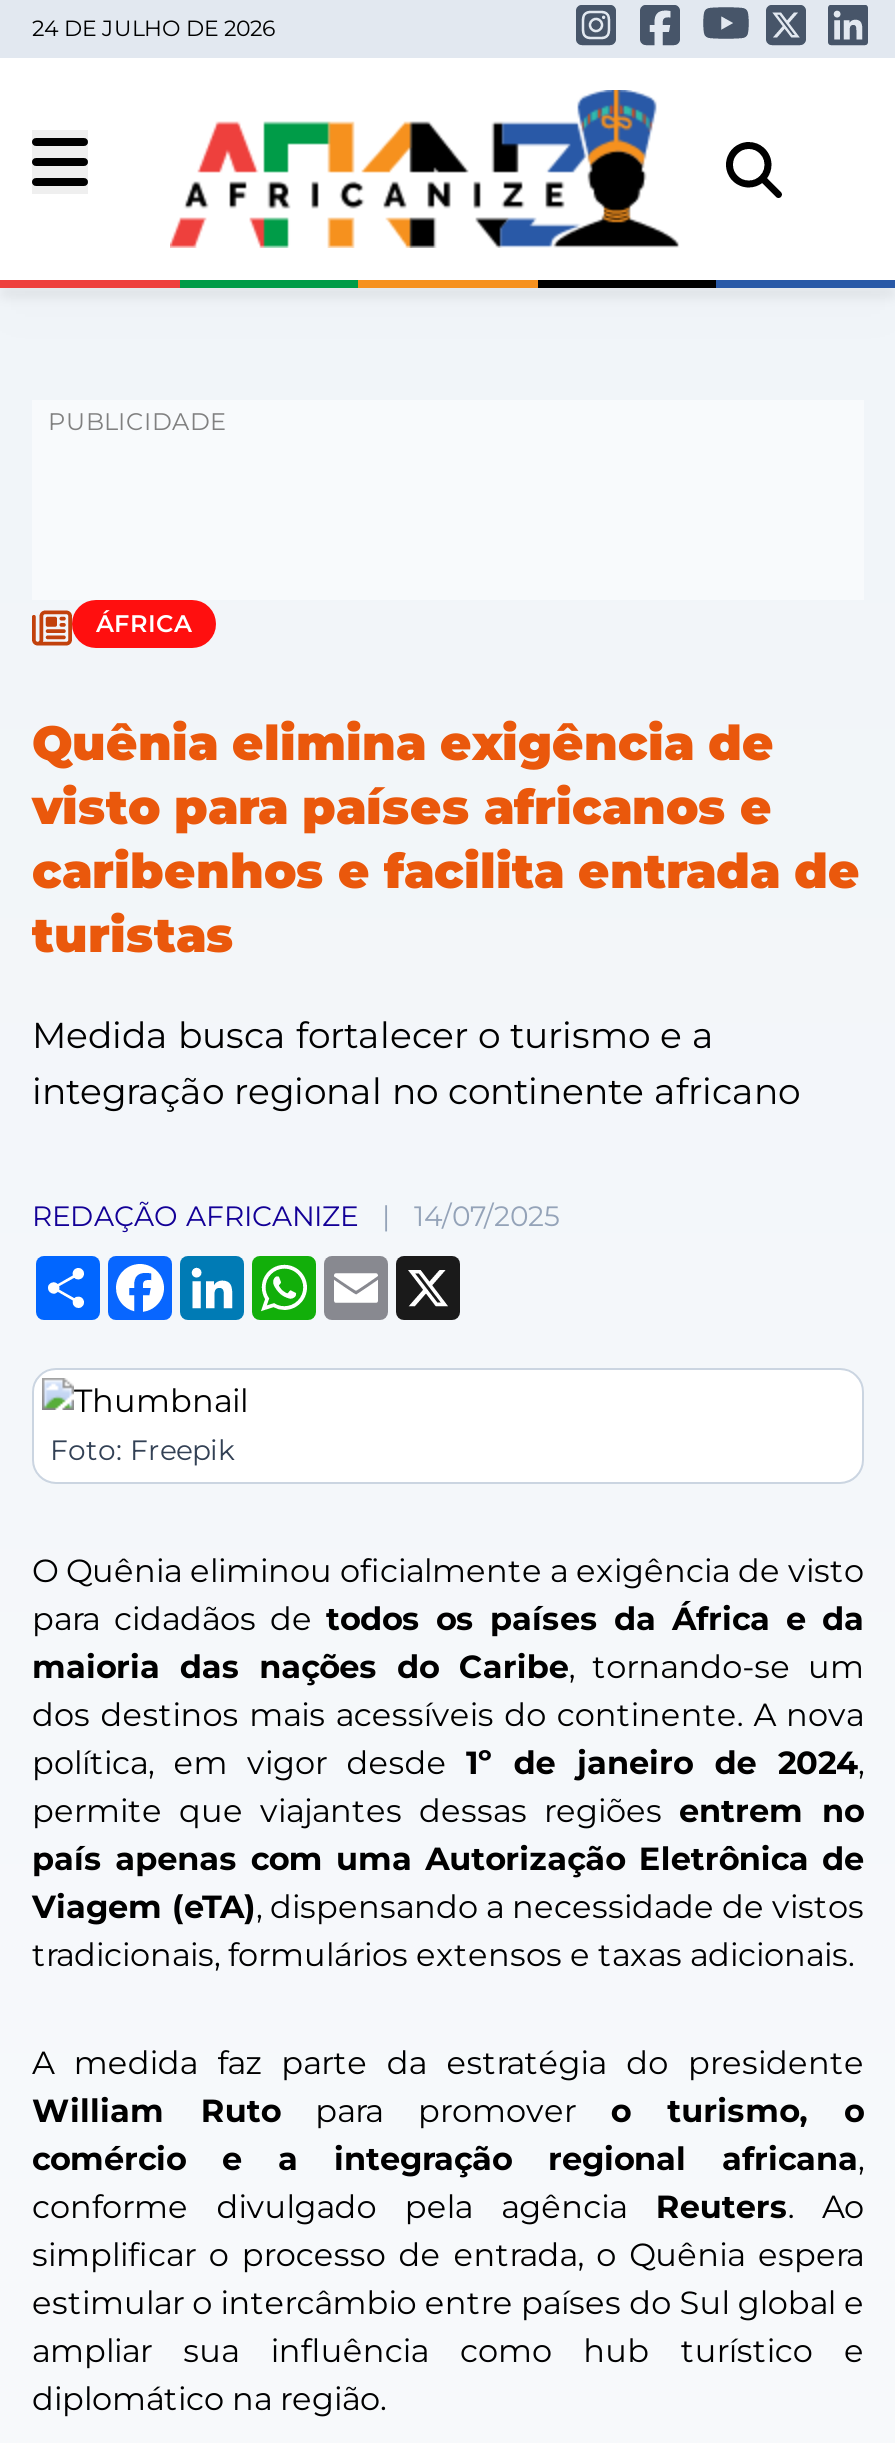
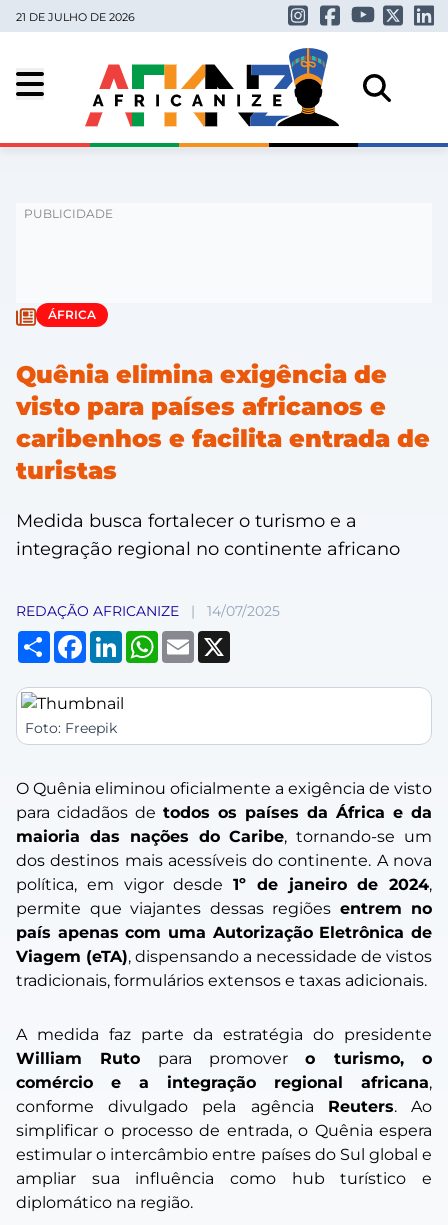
[32,14,276,42] 24 DE JULHO DE 2026 -> [16,10,135,24] 21 DE JULHO DE 2026

